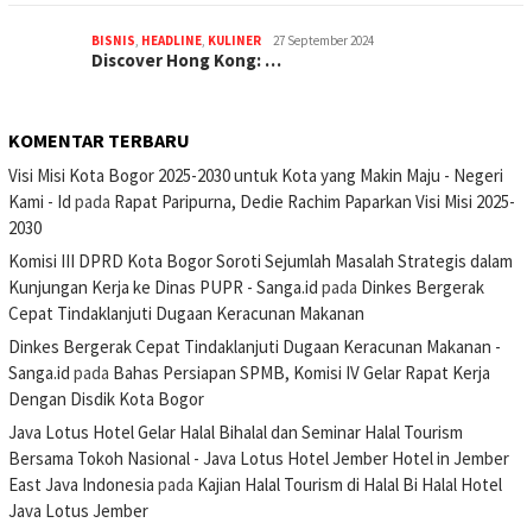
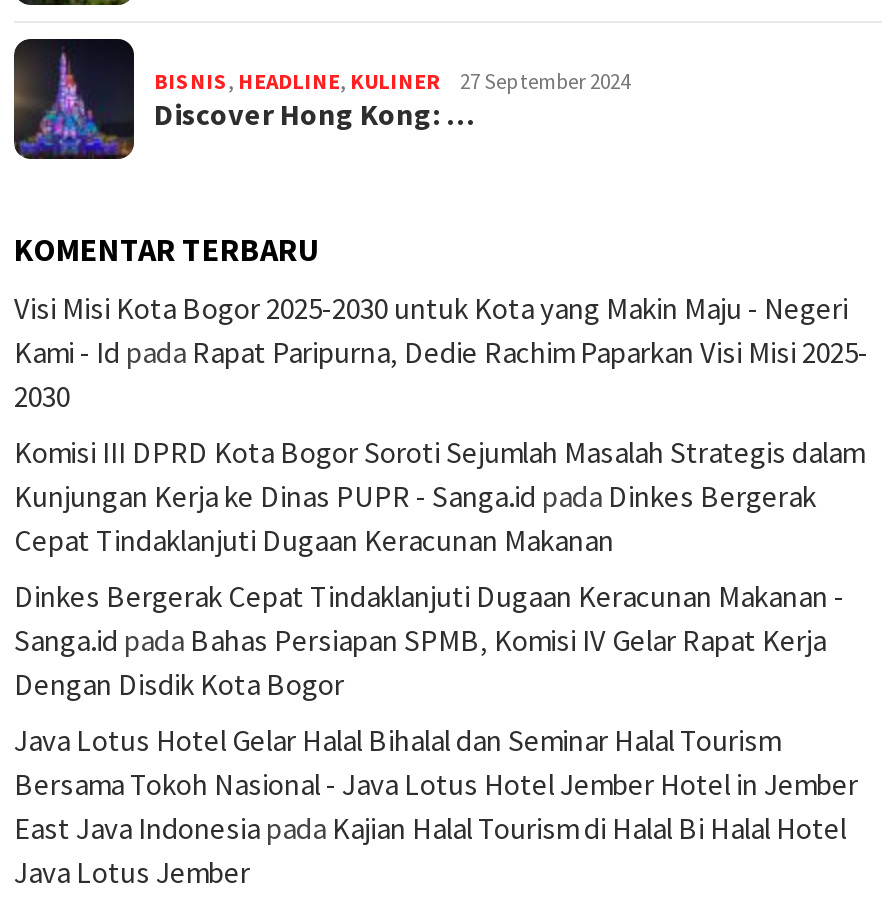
none -> [12,36,136,162] [image]

